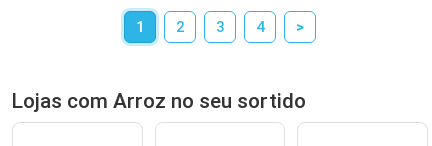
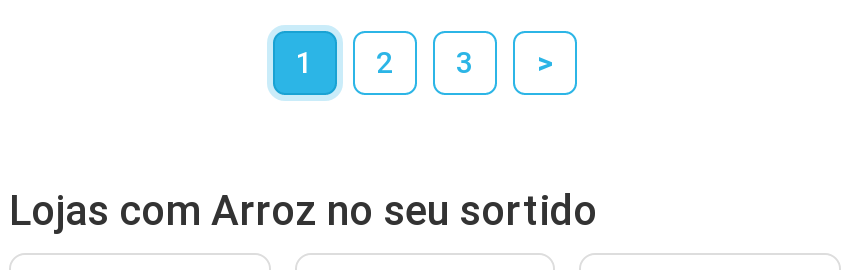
[255,18,264,36] 4 -> none

